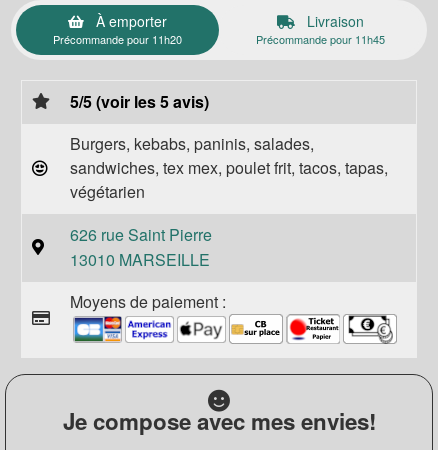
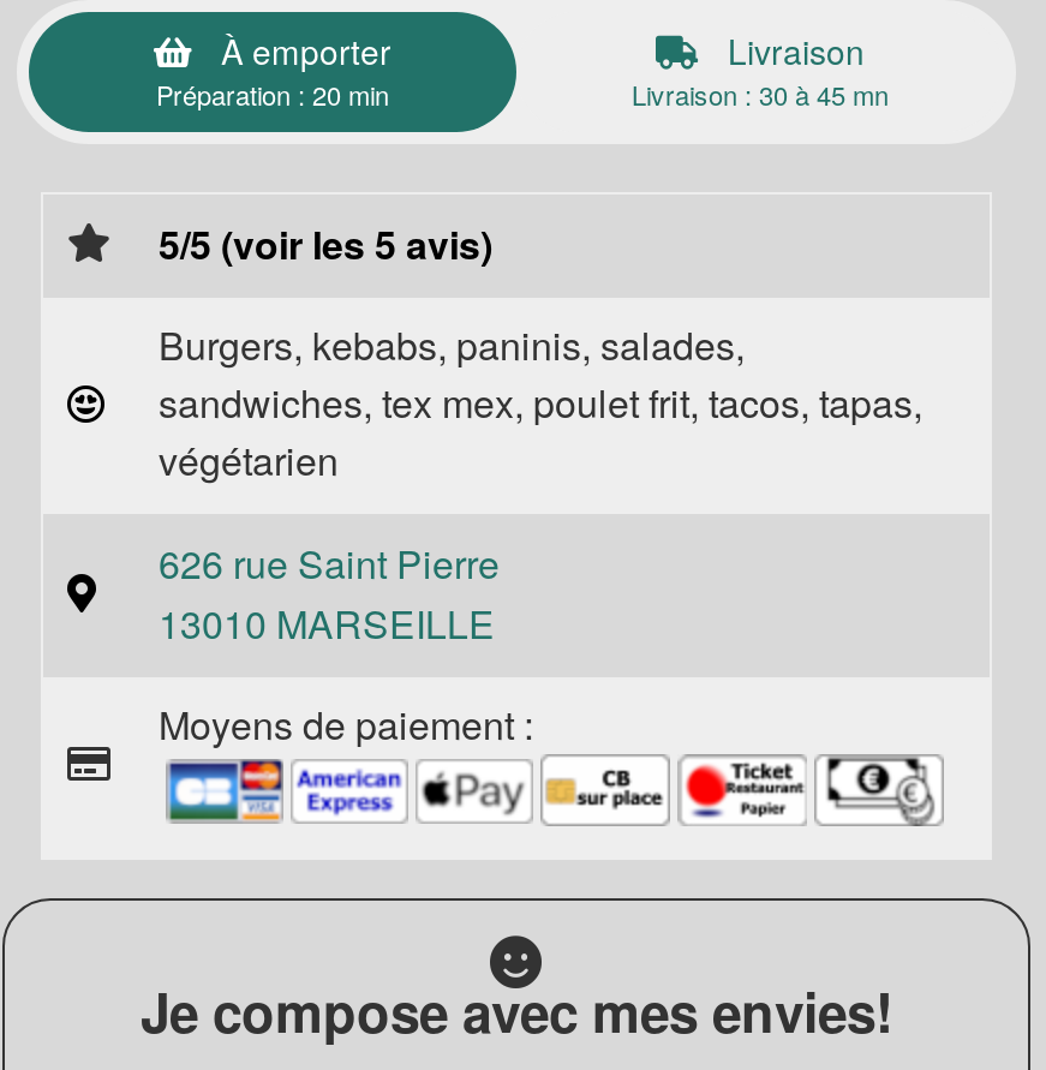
[53,31,182,47] Précommande pour 11h20 -> [156,74,389,113] Préparation : 20 min
[256,31,385,47] Précommande pour 11h45 -> [632,74,889,113] Livraison : 30 à 45 mn

